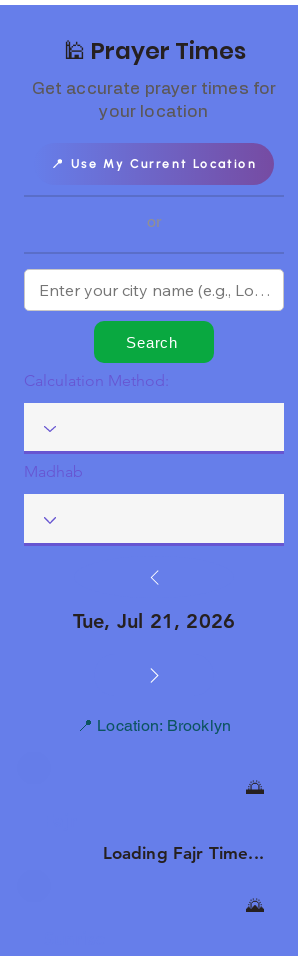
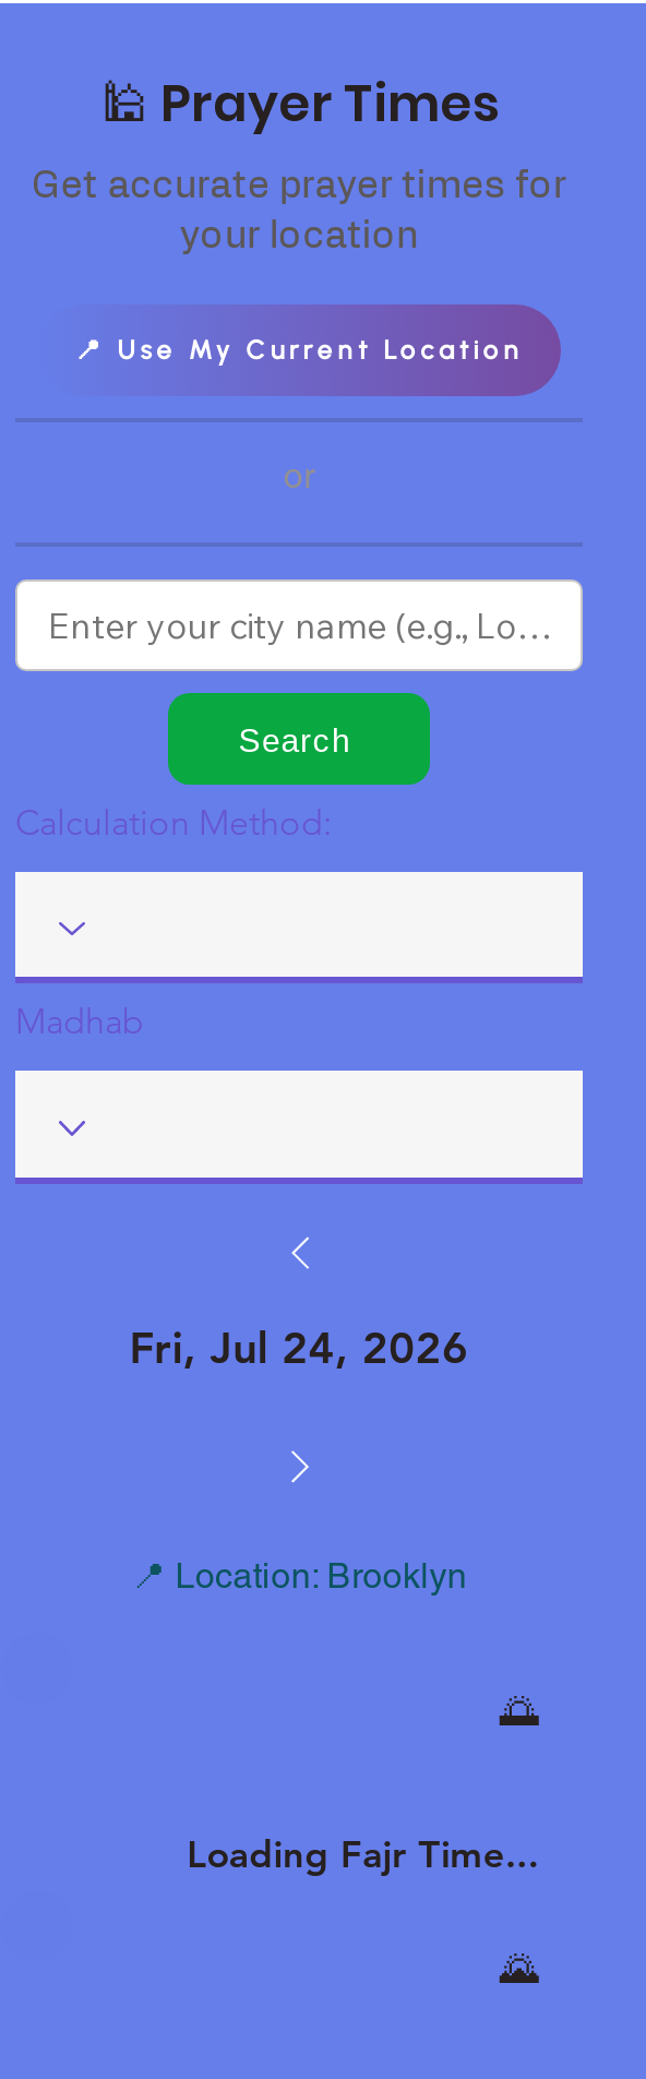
[73,609,235,633] Tue, Jul 21, 2026 -> [129,1322,469,1374] Fri, Jul 24, 2026

